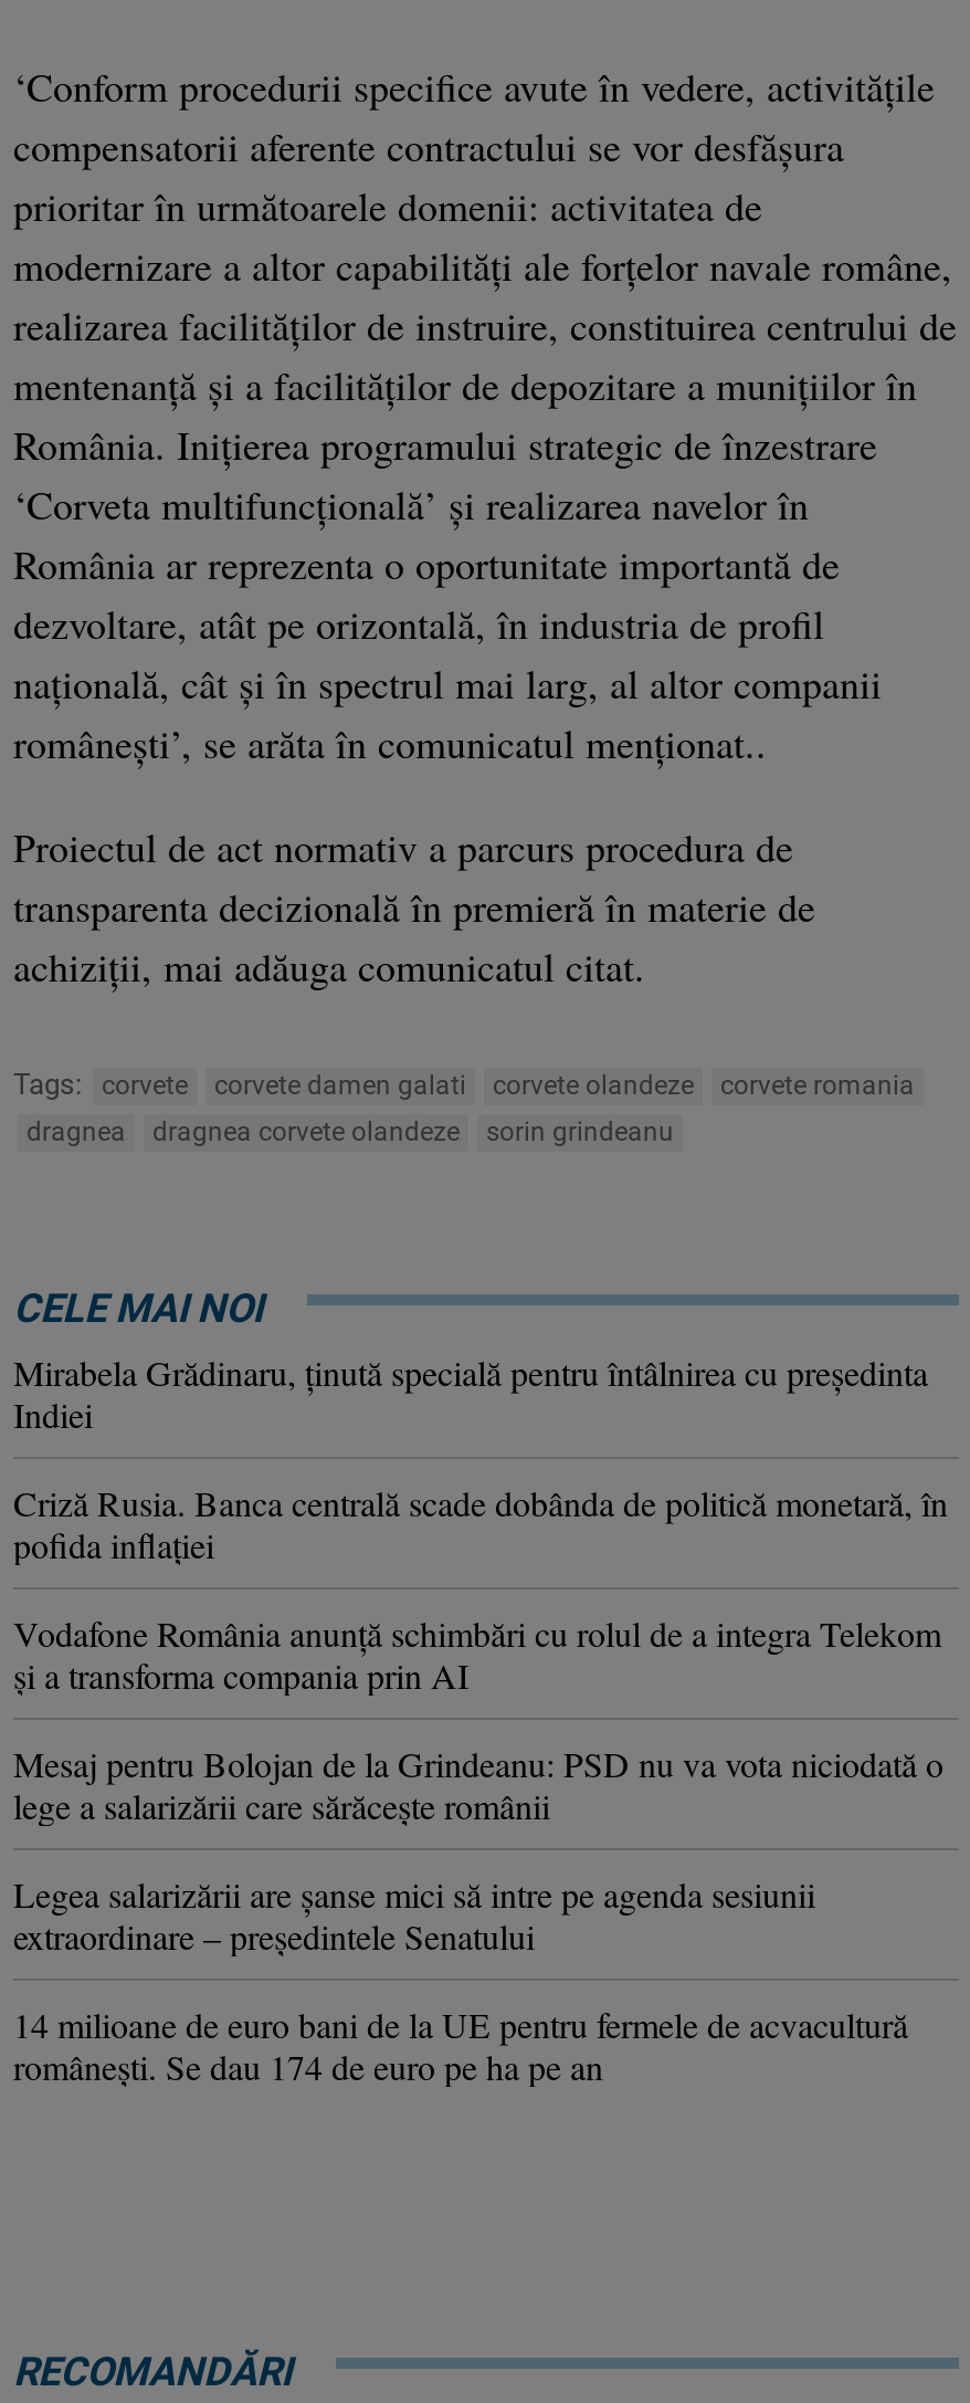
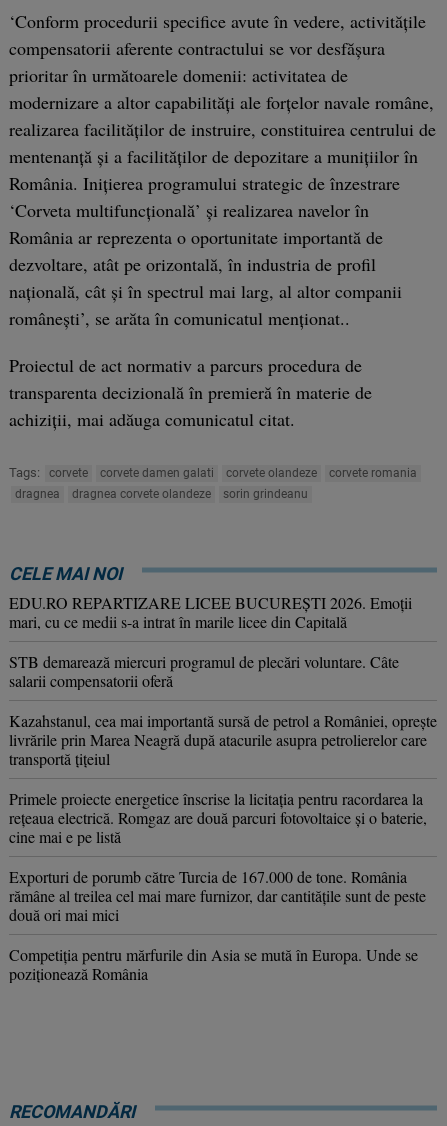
[13,1348,928,1436] Mirabela Grădinaru, ţinută specială pentru întâlnirea cu preşedinta | Indiei -> [9,592,412,632] EDU.RO REPARTIZARE LICEE BUCUREŞTI 2026. Emoţii | mari, cu ce medii s-a intrat în marile licee din Capitală
[13,1478,948,1567] Criză Rusia. Banca centrală scade dobânda de politică monetară, în | pofida inflaţiei -> [9,651,399,691] STB demarează miercuri programul de plecări voluntare. Câte | salarii compensatorii oferă
[13,1609,941,1697] Vodafone România anunță schimbări cu rolul de a integra Telekom | și a transforma compania prin AI -> [9,710,437,769] Kazahstanul, cea mai importantă sursă de petrol a României, oprește | livrările prin Marea Neagră după atacurile asupra petrolierelor care | transportă țițeiul
[13,1739,943,1828] Mesaj pentru Bolojan de la Grindeanu: PSD nu va vota niciodată o | lege a salarizării care sărăceşte românii -> [9,788,427,847] Primele proiecte energetice înscrise la licitația pentru racordarea la | rețeaua electrică. Romgaz are două parcuri fotovoltaice și o baterie, | cine mai e pe listă
[13,1870,815,1958] Legea salarizării are şanse mici să intre pe agenda sesiunii | extraordinare – președintele Senatului -> [9,866,426,925] Exporturi de porumb către Turcia de 167.000 de tone. România | rămâne al treilea cel mai mare furnizor, dar cantitățile sunt de peste | două ori mai mici
[13,2000,908,2089] 14 milioane de euro bani de la UE pentru fermele de acvacultură | românești. Se dau 174 de euro pe ha pe an -> [9,944,418,984] Competiția pentru mărfurile din Asia se mută în Europa. Unde se | poziționează România

